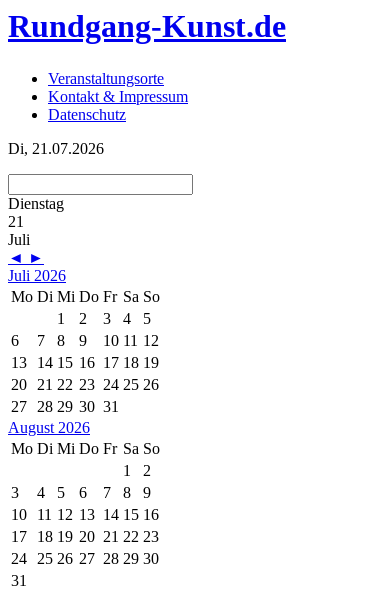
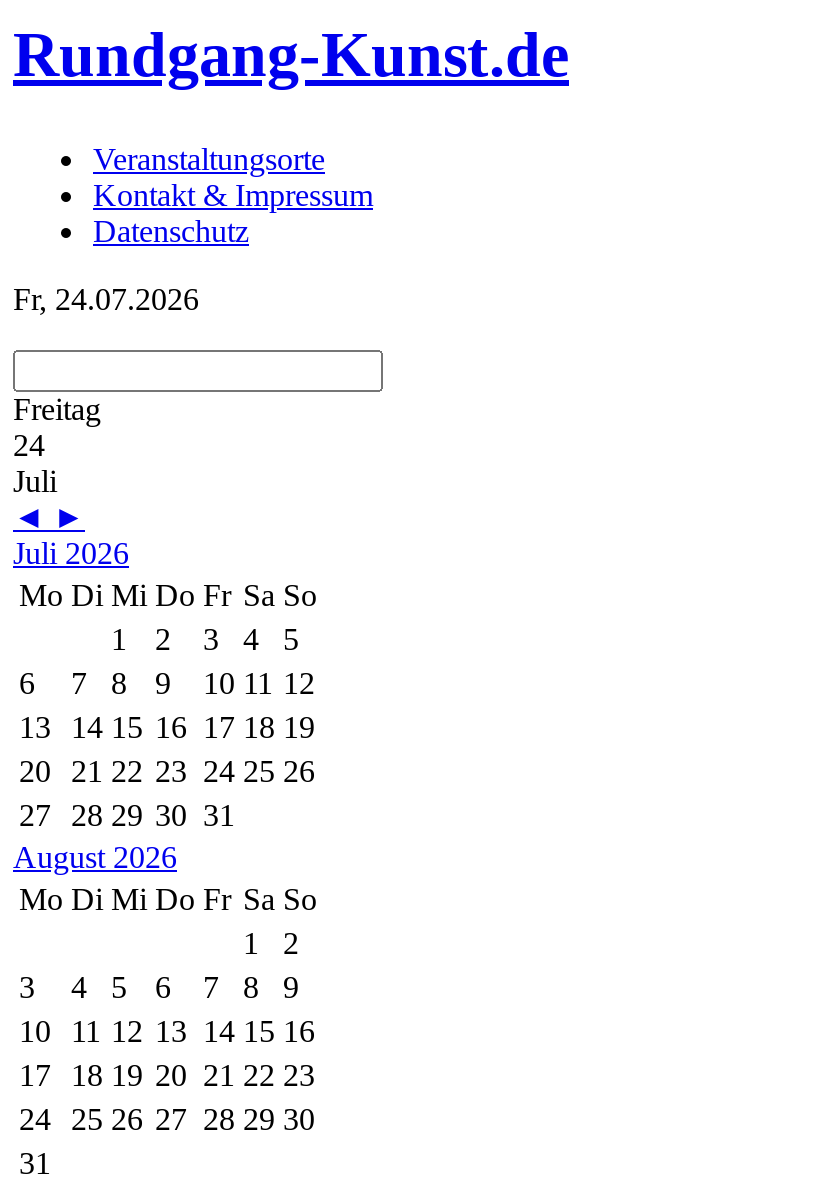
[8,140,104,157] Di, 21.07.2026 -> [13,283,199,317] Fr, 24.07.2026
[8,195,64,230] Dienstag | 21 -> [13,393,101,463] Freitag | 24

